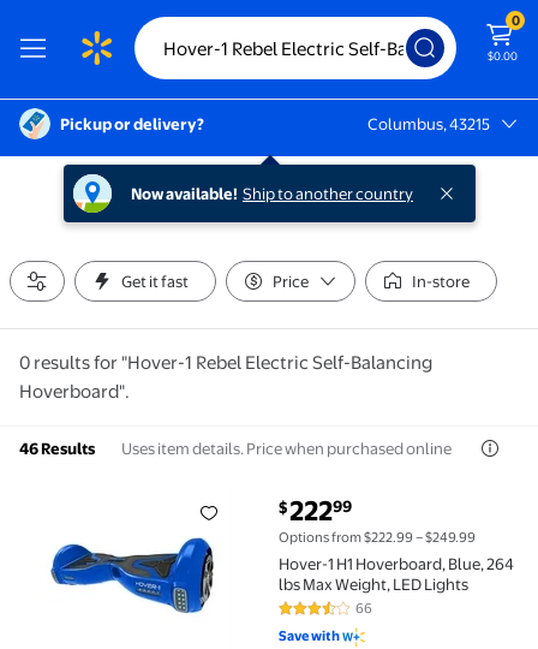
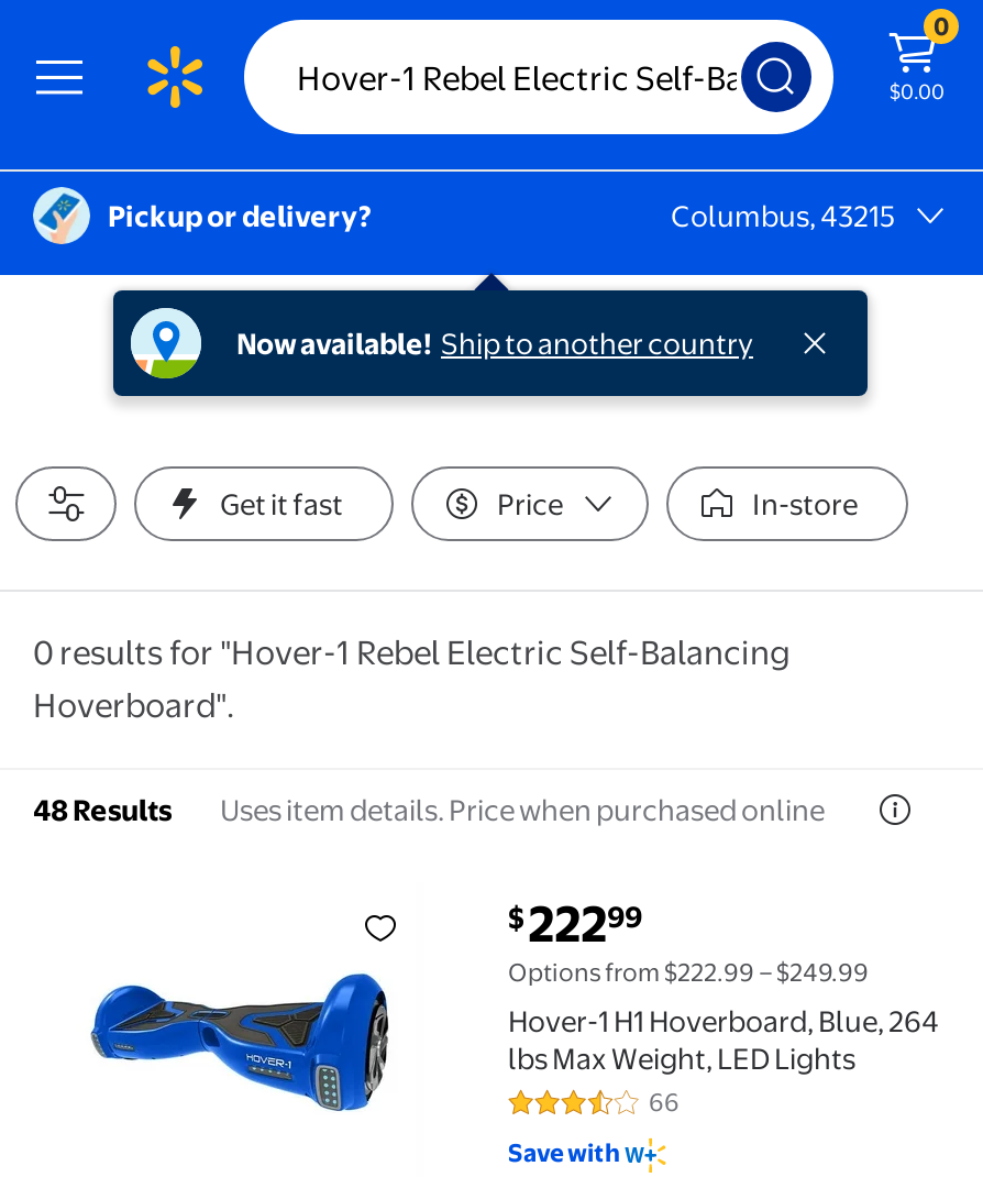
[19,438,452,458] 46 Results Uses item details. Price when purchased online -> [33,791,825,827] 48 Results Uses item details. Price when purchased online

